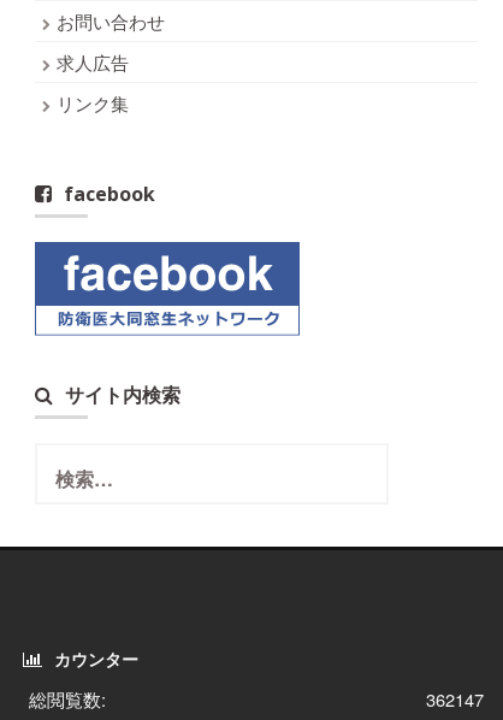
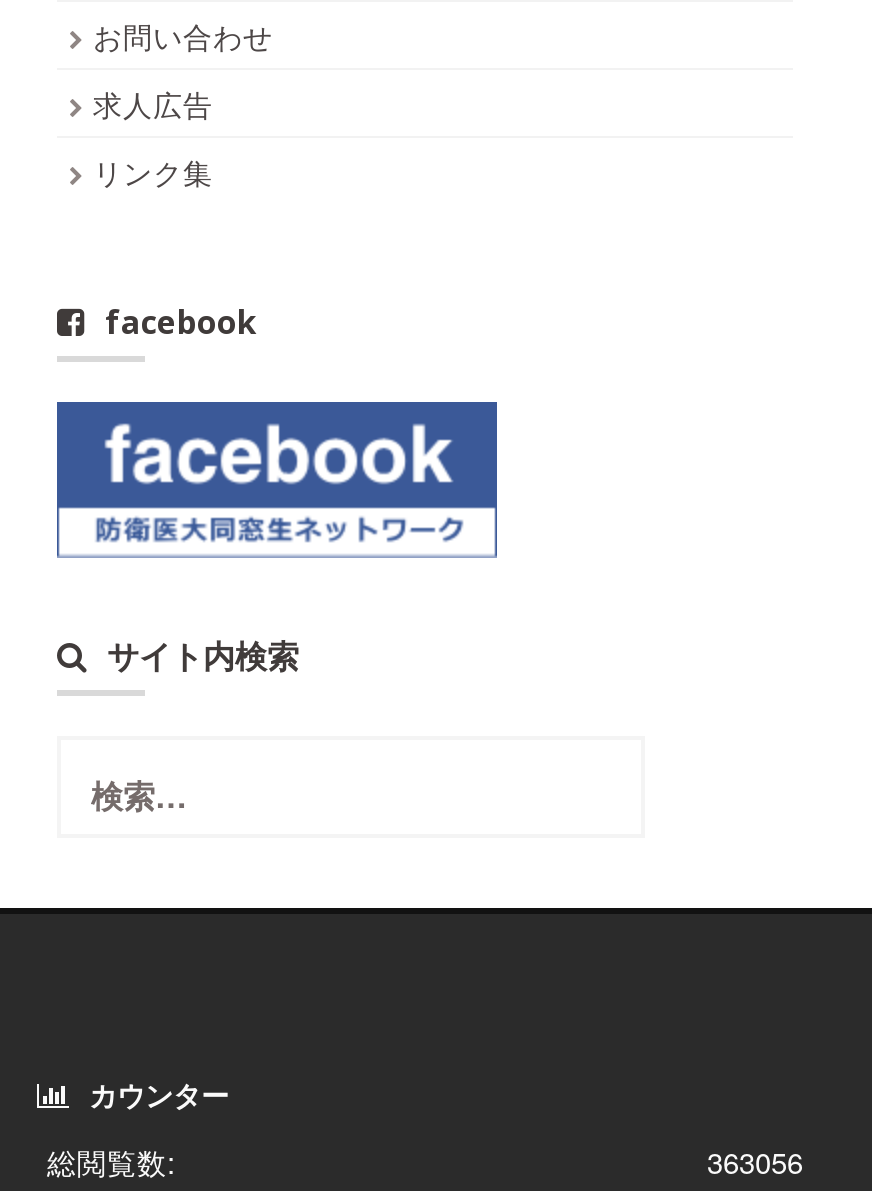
[426,686,484,711] 362147 -> [707,1140,803,1182] 363056

